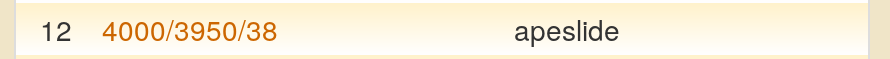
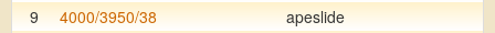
[40,9,278,49] 12 4000/3950/38 -> [30,5,157,28] 9 4000/3950/38

